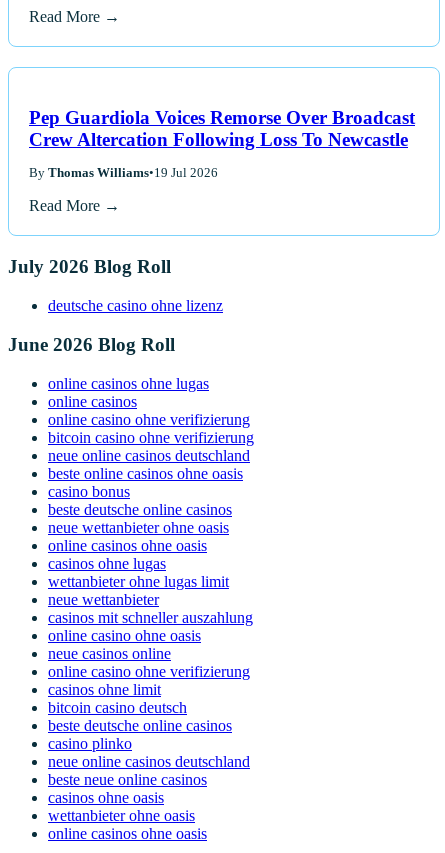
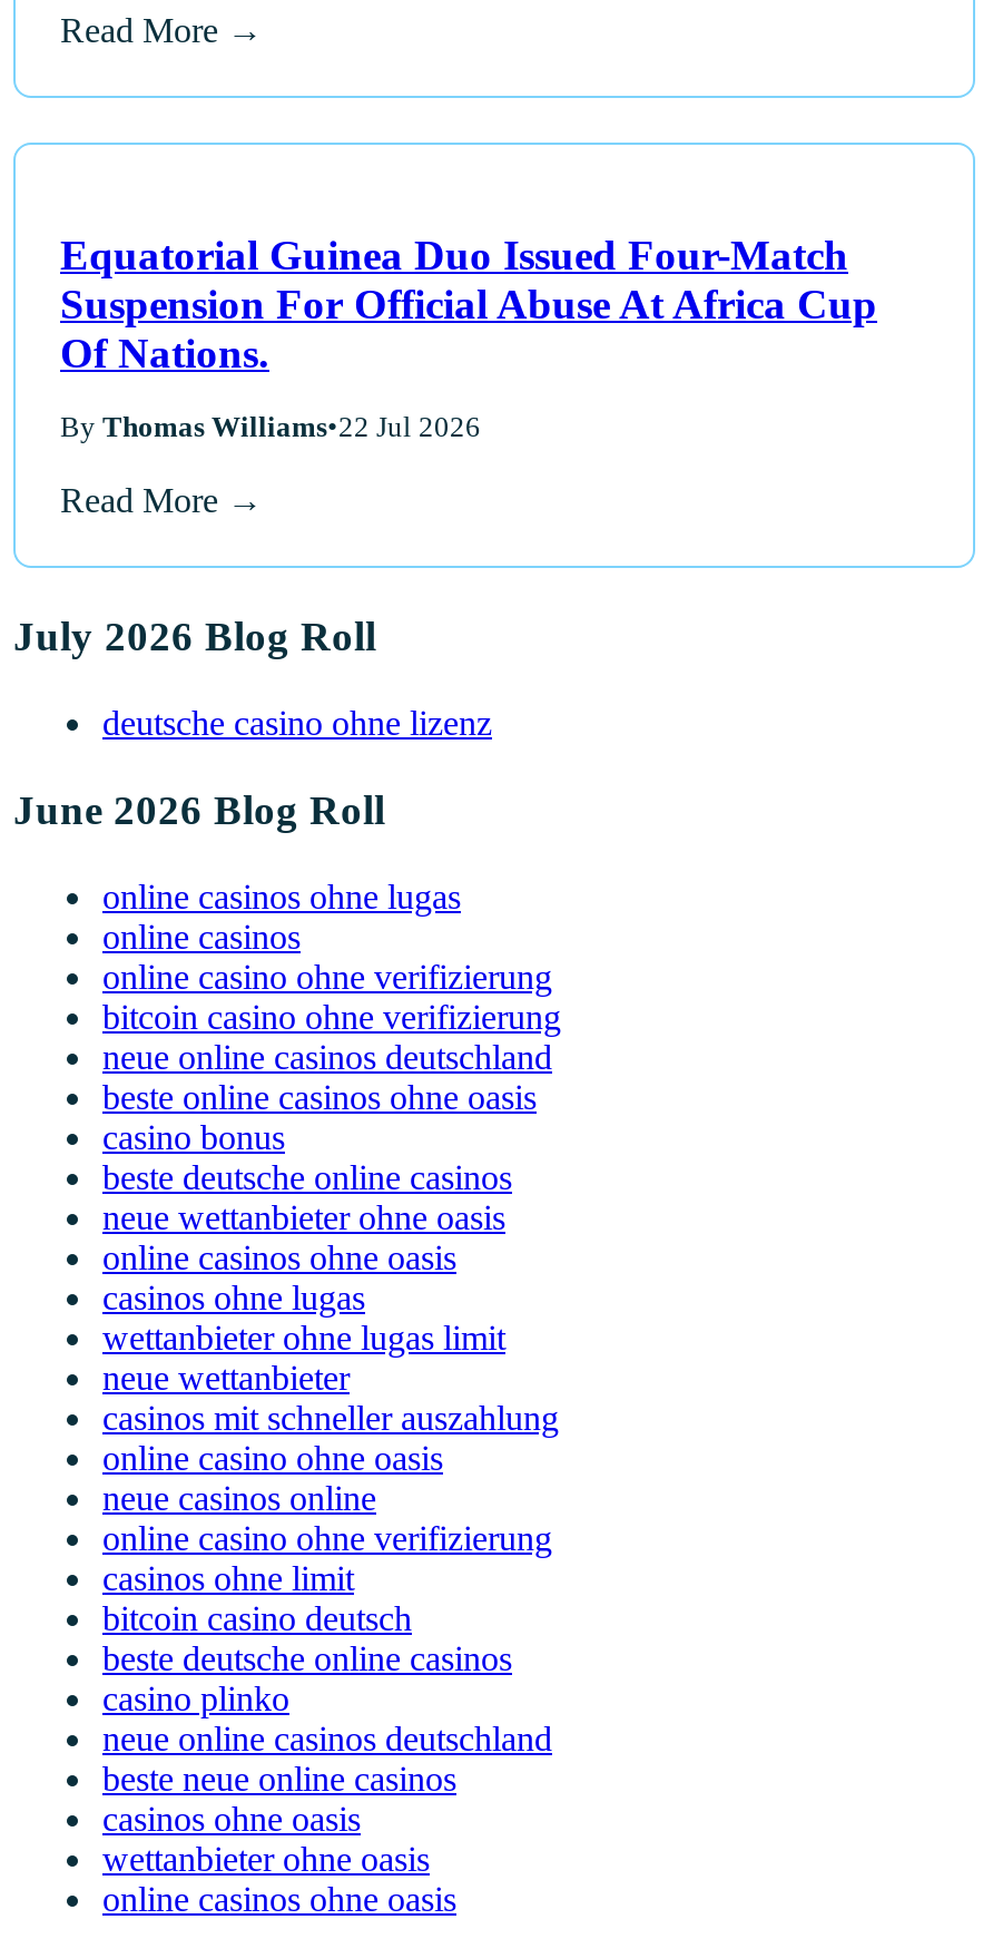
[29,107,415,150] Pep Guardiola Voices Remorse Over Broadcast | Crew Altercation Following Loss To Newcastle -> [60,233,877,377] Equatorial Guinea Duo Issued Four-Match | Suspension For Official Abuse At Africa Cup | Of Nations.
[29,166,218,180] By Thomas Williams•19 Jul 2026 -> [60,413,481,444] By Thomas Williams•22 Jul 2026

